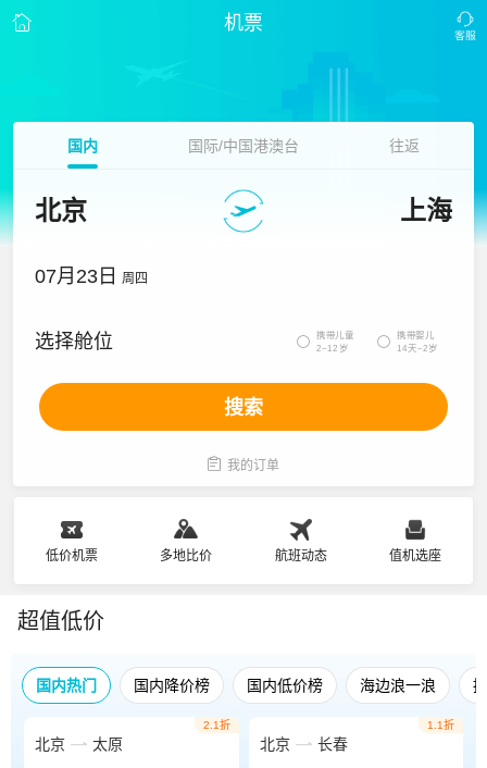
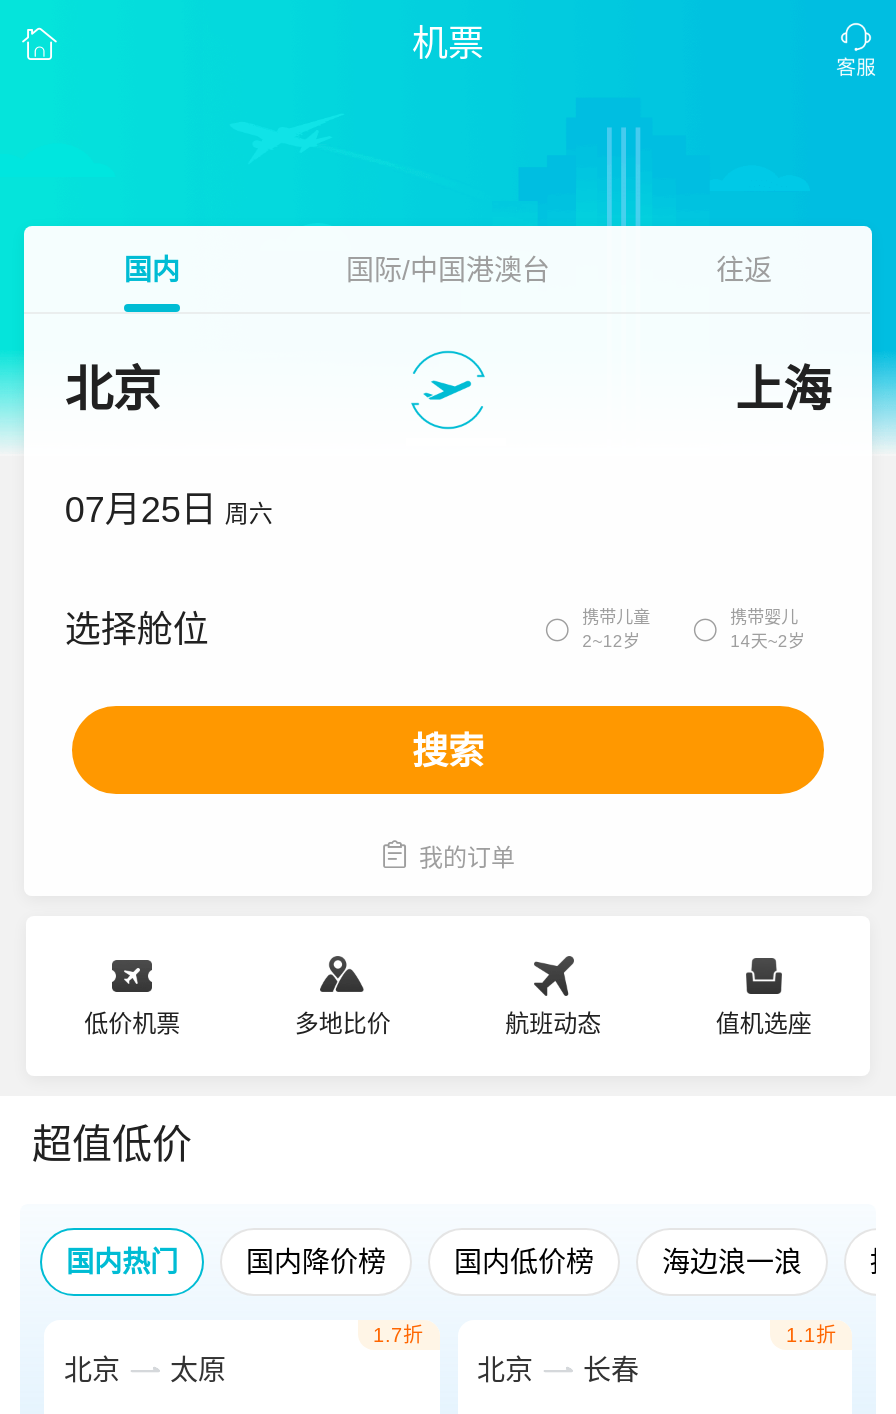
[35,265,148,287] 07月23日 周四 -> [65,490,273,530] 07月25日 周六
[203,719,230,731] 2.1折 -> [373,1324,423,1346] 1.7折

